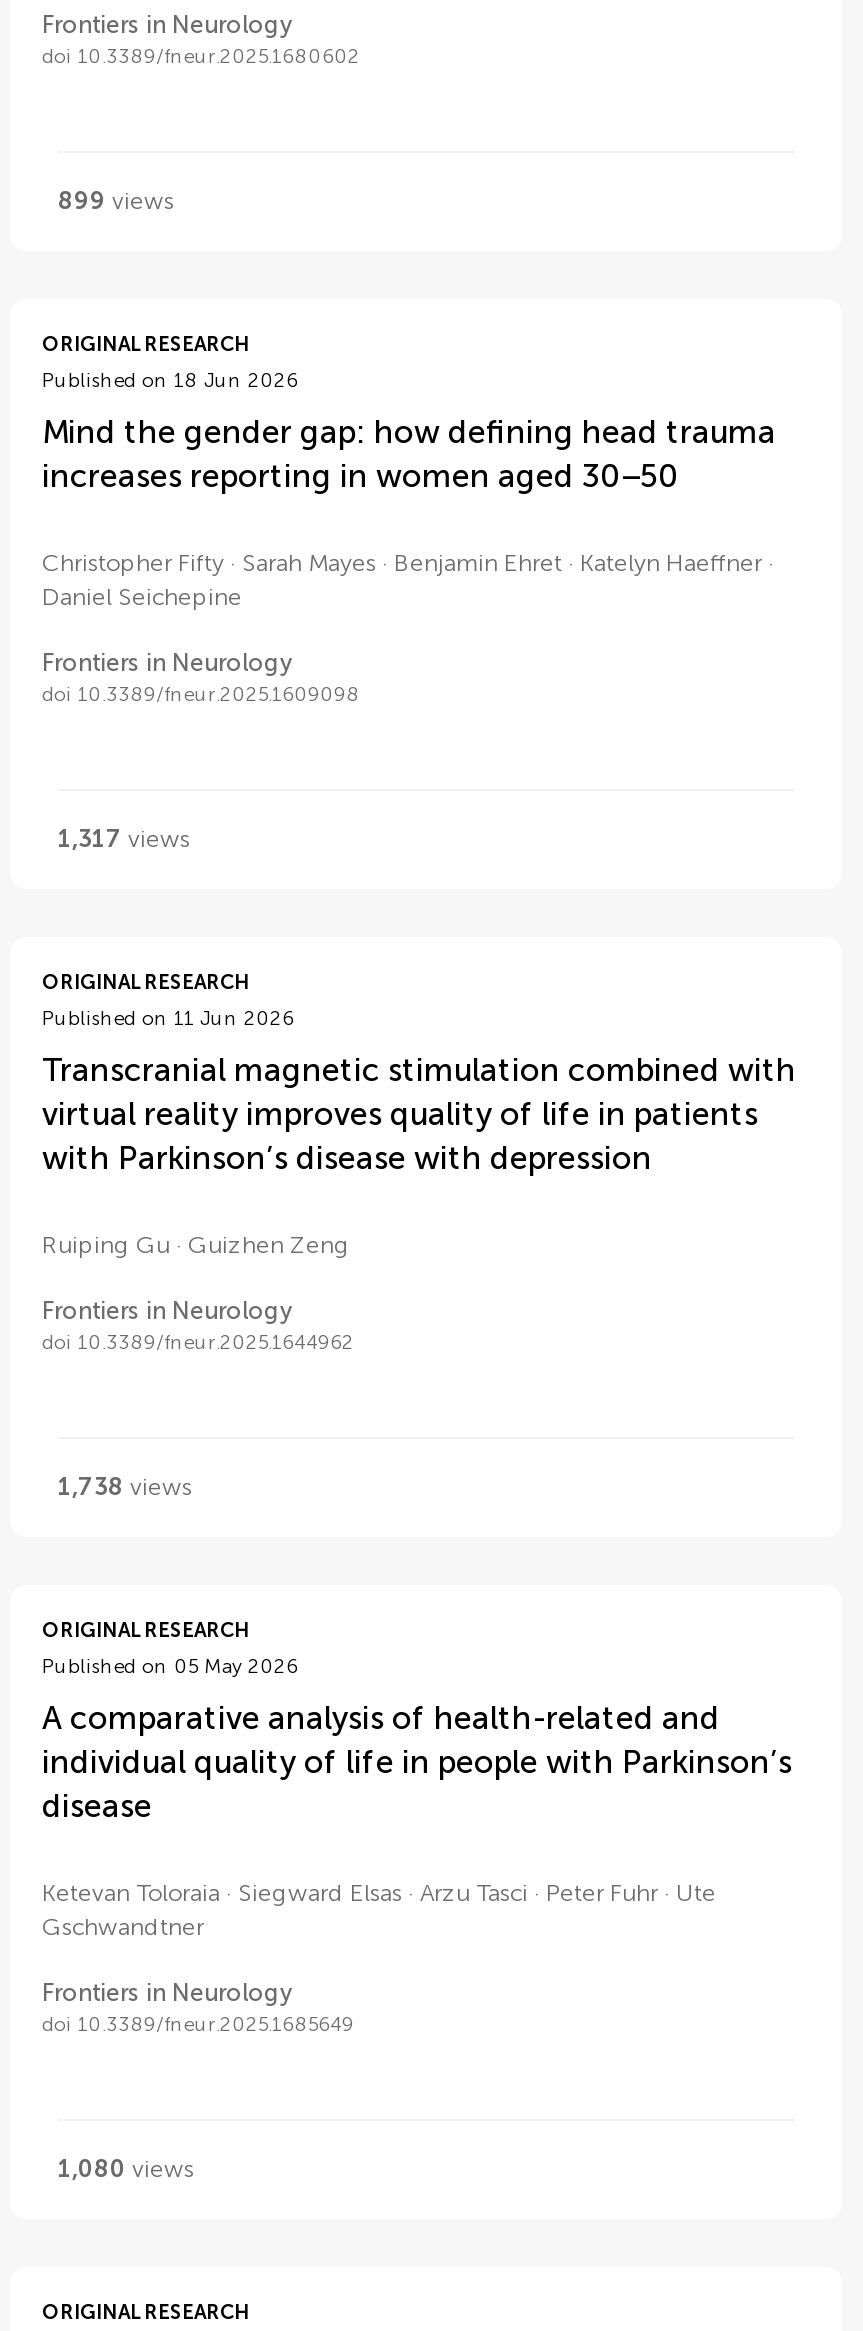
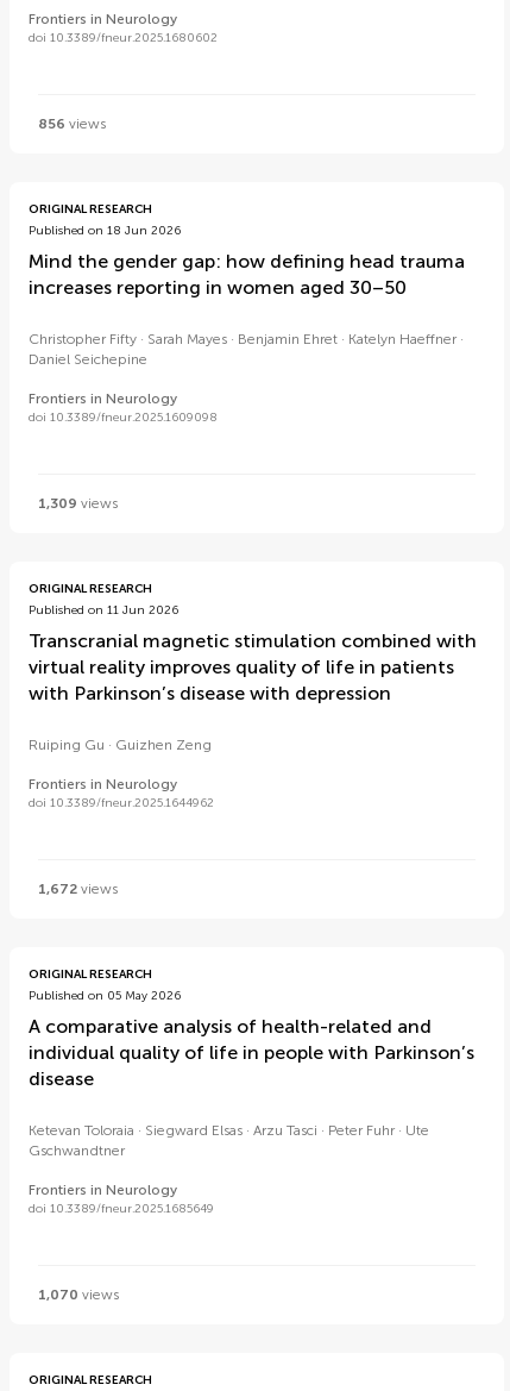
[58,187,174,215] 899 views -> [38,115,106,132] 856 views
[58,825,190,853] 1,317 views -> [38,495,118,512] 1,309 views
[58,1473,192,1501] 1,738 views -> [38,881,118,897] 1,672 views
[58,2155,194,2183] 1,080 views -> [38,1286,119,1303] 1,070 views

